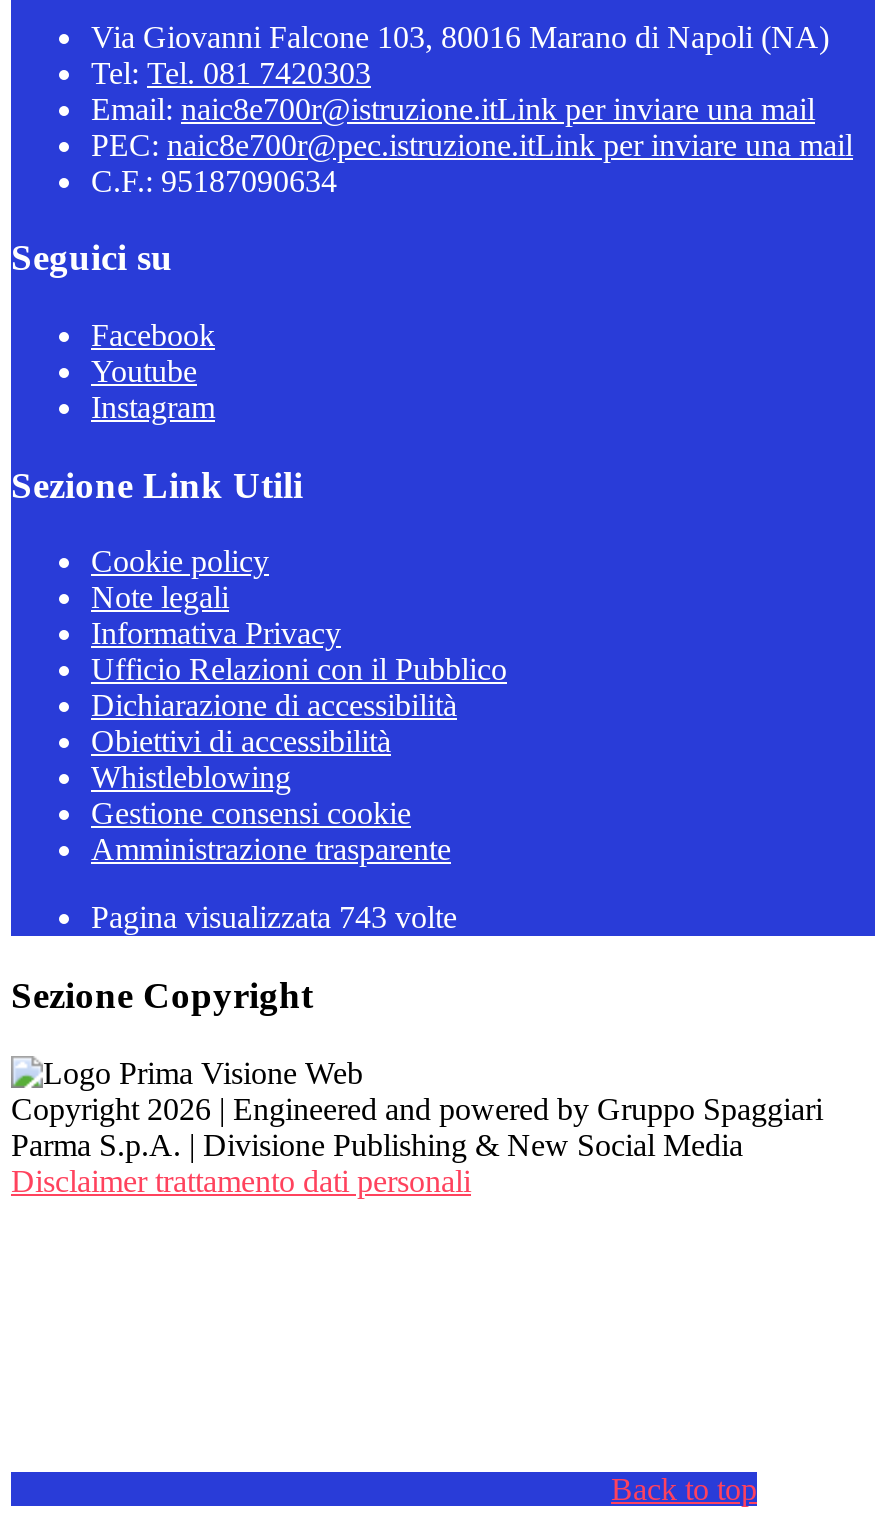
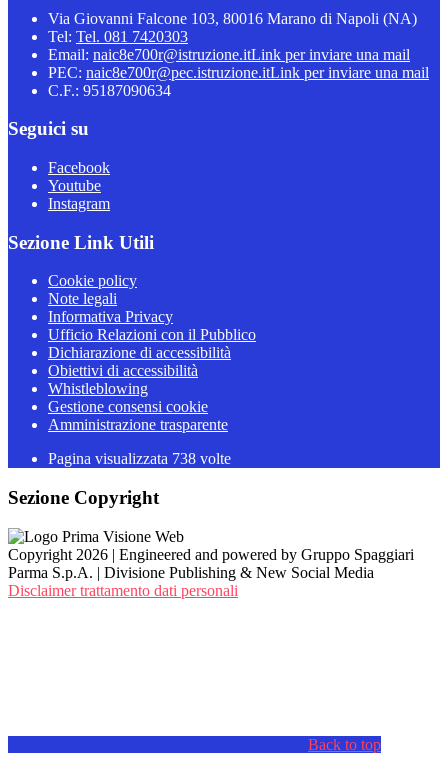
[91,901,457,935] Pagina visualizzata 743 volte -> [48,450,231,467] Pagina visualizzata 738 volte

